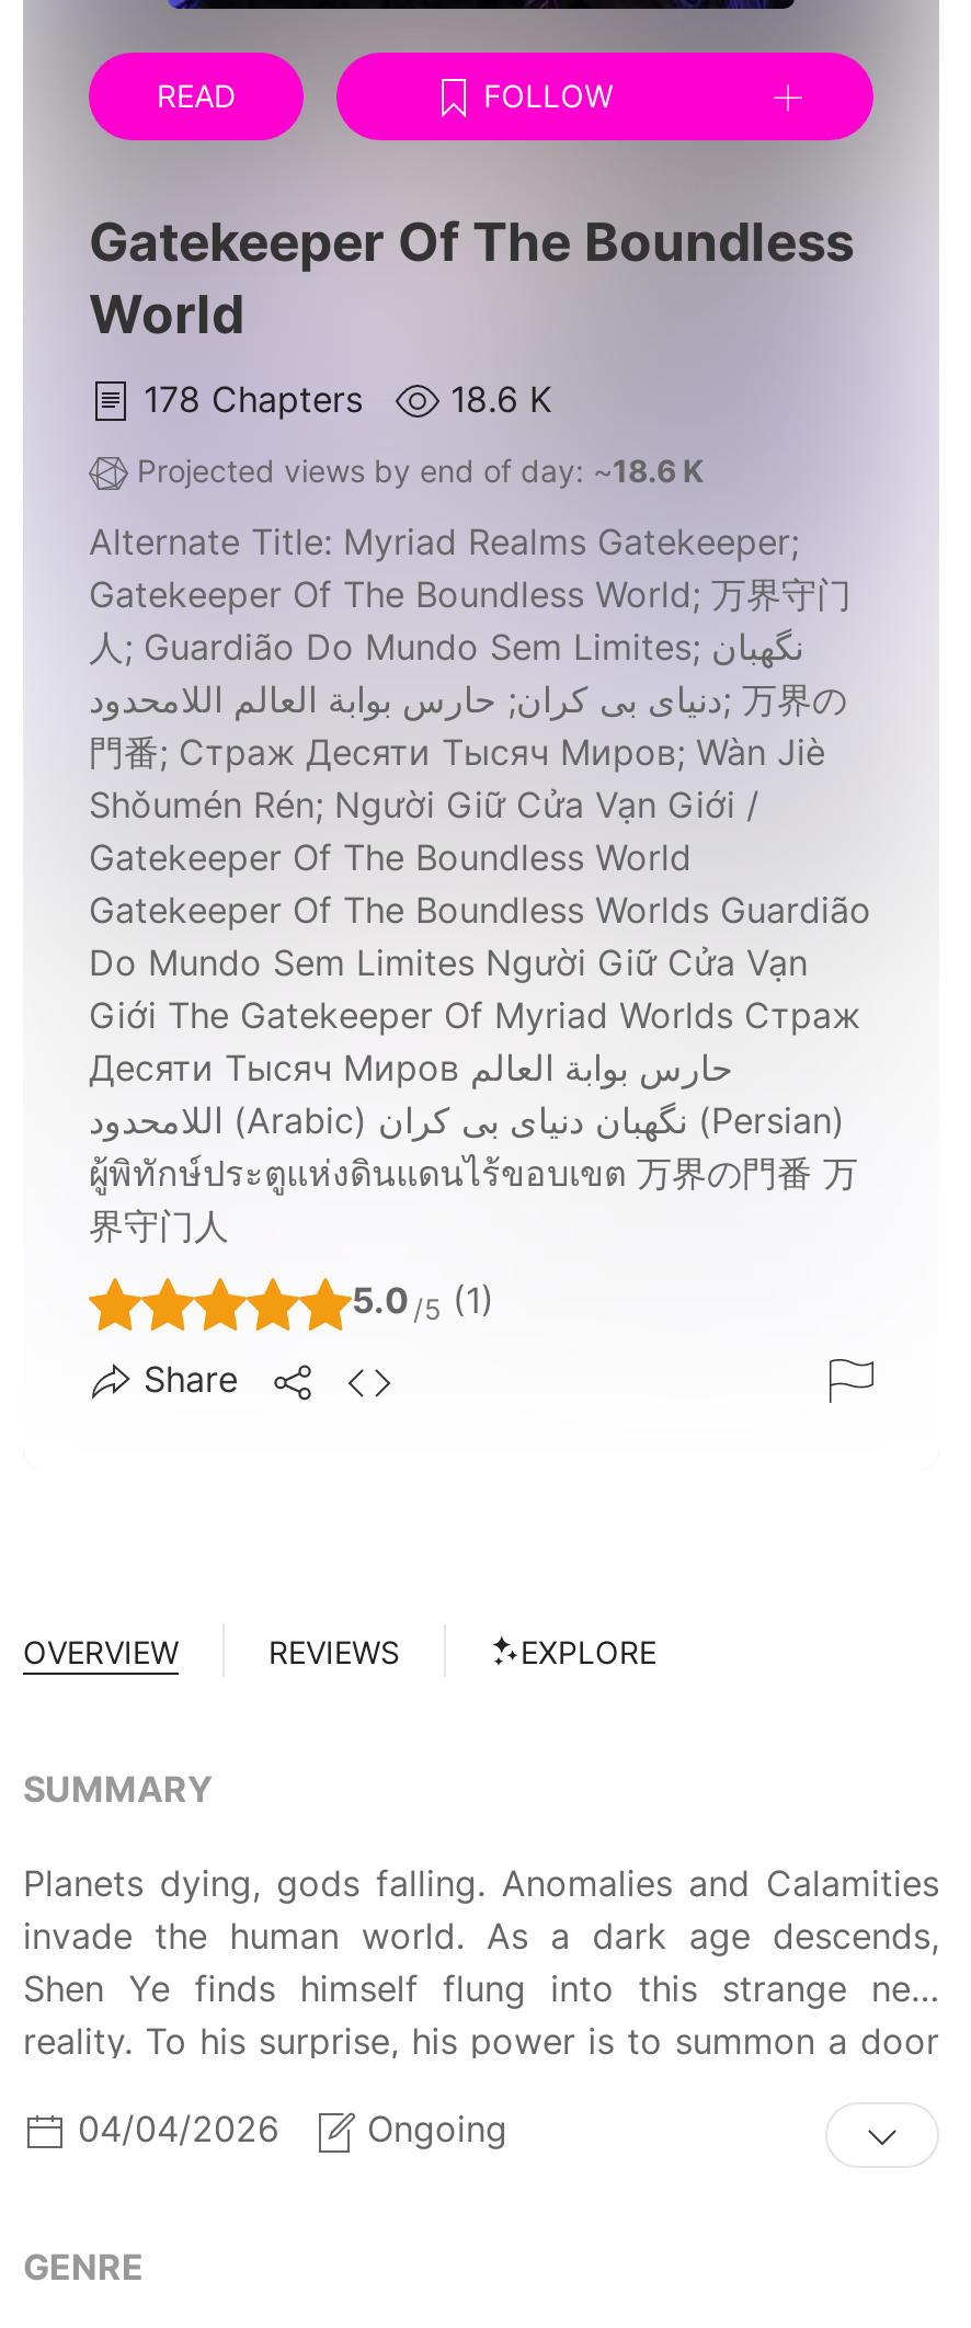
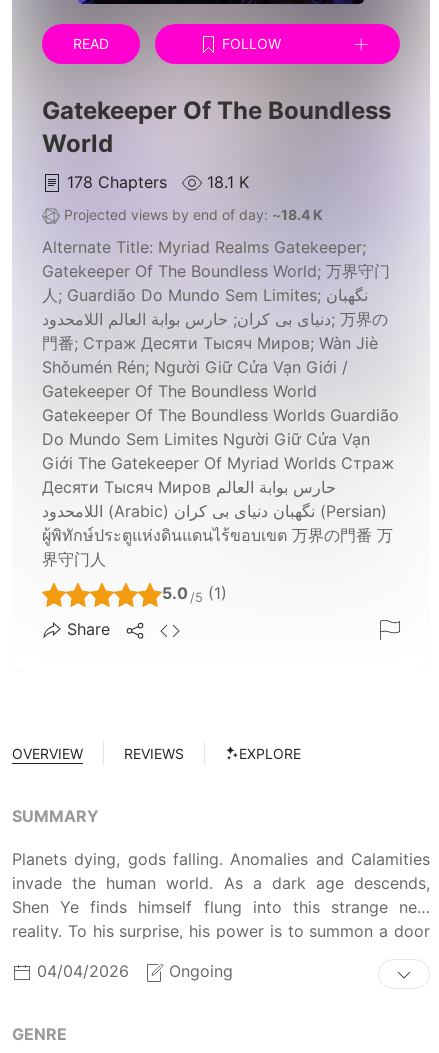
[133,377,551,420] 178 Chapters 18.6 K -> [62,172,249,192] 178 Chapters 18.1 K
[128,451,705,488] Projected views by end of day: ~18.6 K -> [60,206,323,223] Projected views by end of day: ~18.4 K

